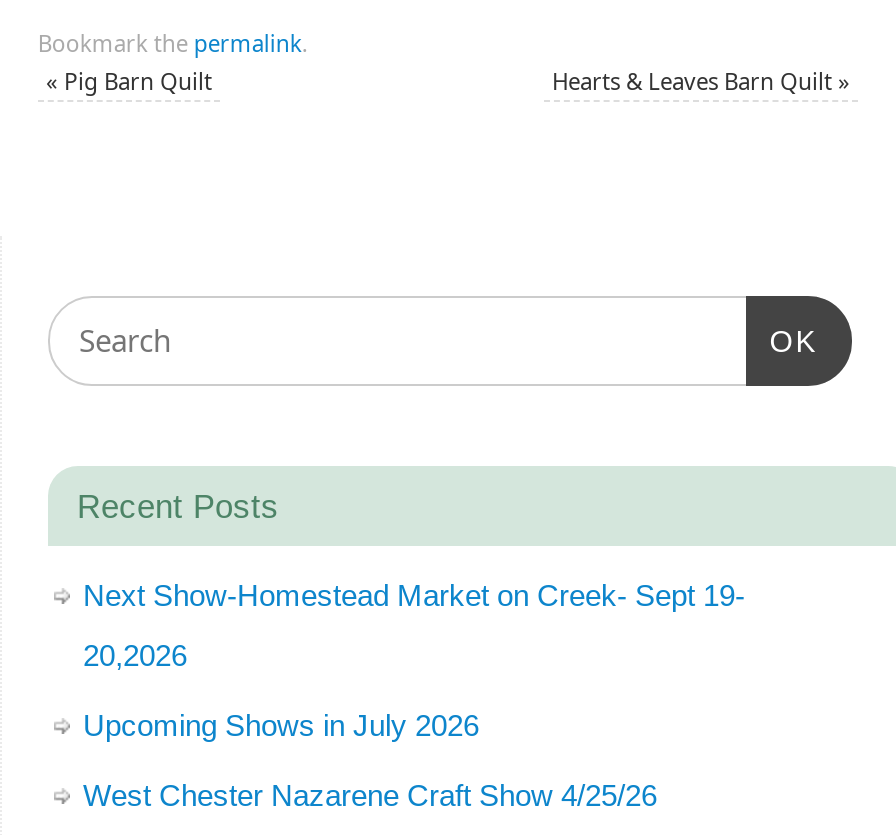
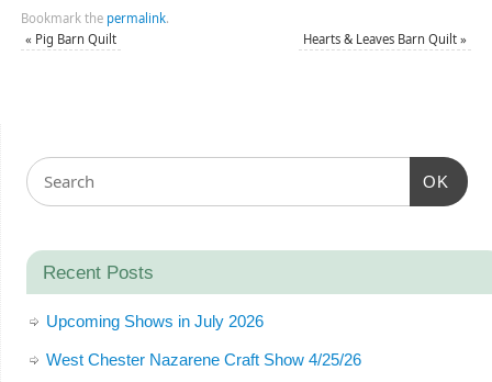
[83,578,745,672] Next Show-Homestead Market on Creek- Sept 19- | 20,2026 -> none

